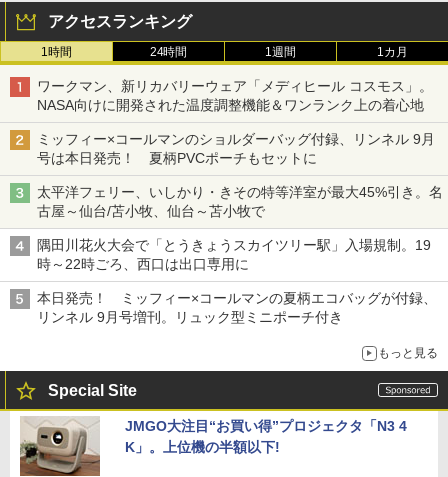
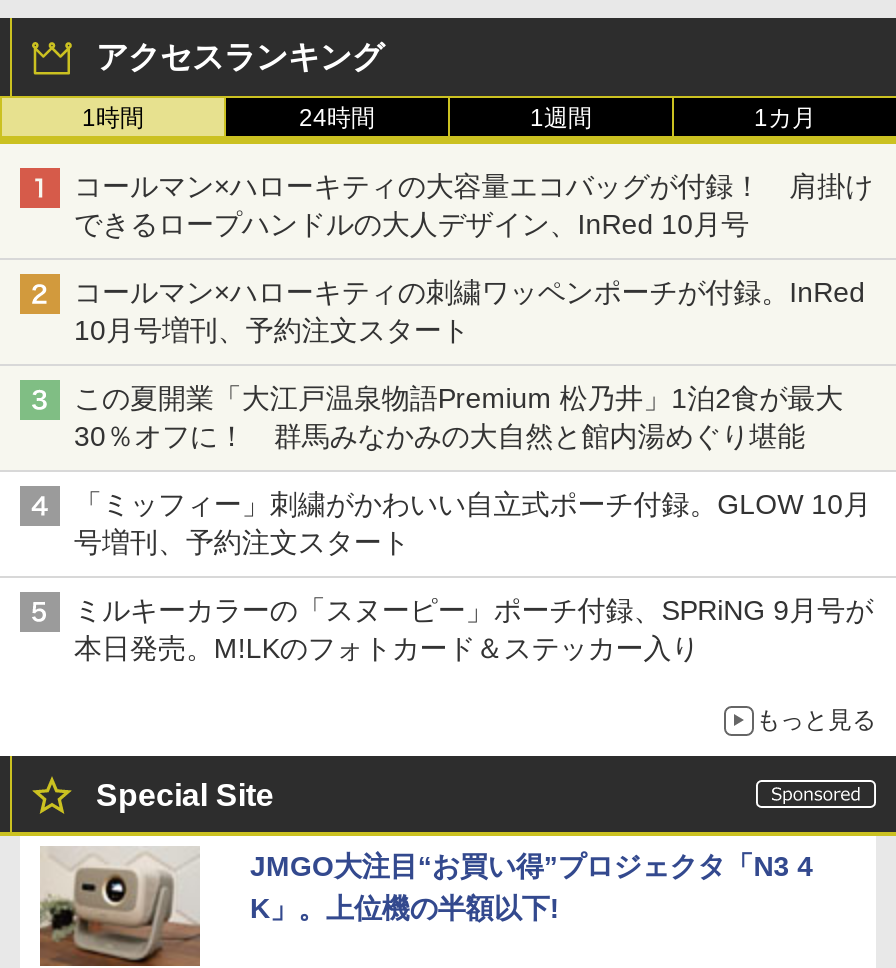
[37,78,433,113] ワークマン、新リカバリーウェア「メディヒール コスモス」。 | NASA向けに開発された温度調整機能＆ワンランク上の着心地 -> [74,170,873,240] コールマン×ハローキティの大容量エコバッグが付録！ 肩掛け | できるロープハンドルの大人デザイン、InRed 10月号
[37,131,435,166] ミッフィー×コールマンのショルダーバッグ付録、リンネル 9月 | 号は本日発売！ 夏柄PVCポーチもセットに -> [74,276,865,346] コールマン×ハローキティの刺繍ワッペンポーチが付録。InRed | 10月号増刊、予約注文スタート
[37,184,443,219] 太平洋フェリー、いしかり・きその特等洋室が最大45%引き。名 | 古屋～仙台/苫小牧、仙台～苫小牧で -> [74,382,843,452] この夏開業「大江戸温泉物語Premium 松乃井」1泊2食が最大 | 30％オフに！ 群馬みなかみの大自然と館内湯めぐり堪能
[37,237,431,272] 隅田川花火大会で「とうきょうスカイツリー駅」入場規制。19 | 時～22時ごろ、西口は出口専用に -> [74,488,871,558] 「ミッフィー」刺繍がかわいい自立式ポーチ付録。GLOW 10月 | 号増刊、予約注文スタート
[37,290,437,325] 本日発売！ ミッフィー×コールマンの夏柄エコバッグが付録、 | リンネル 9月号増刊。リュック型ミニポーチ付き -> [74,594,873,664] ミルキーカラーの「スヌーピー」ポーチ付録、SPRiNG 9月号が | 本日発売。M!LKのフォトカード＆ステッカー入り

